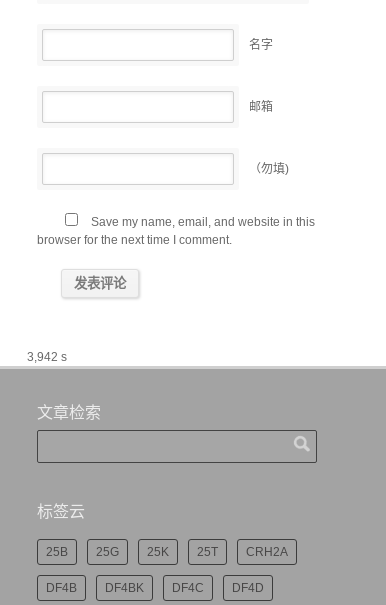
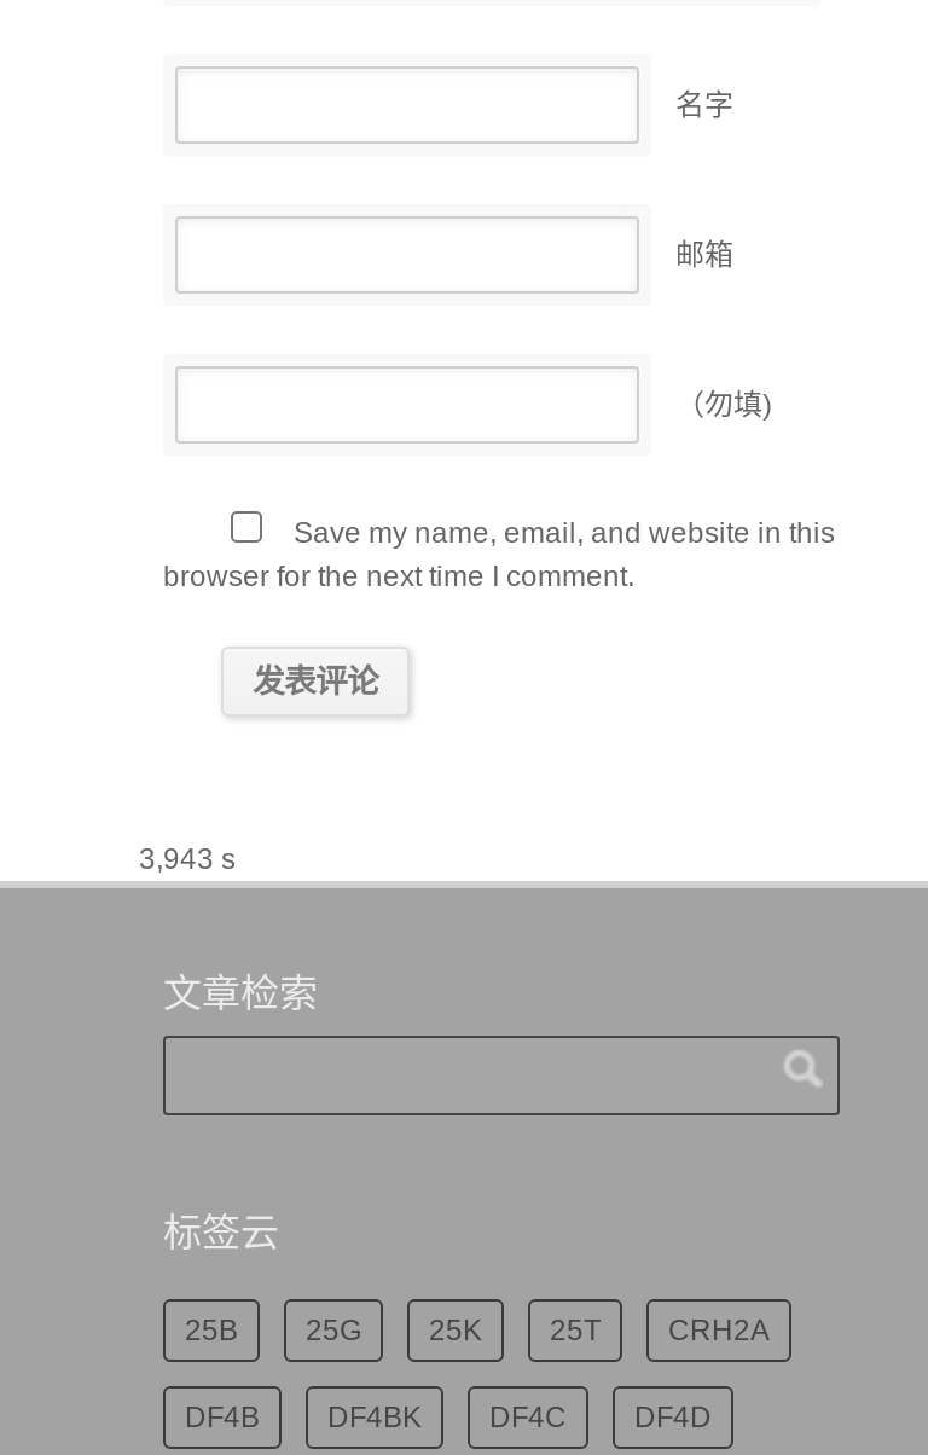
[27,350,67,364] 3,942 s -> [139,842,236,875] 3,943 s

